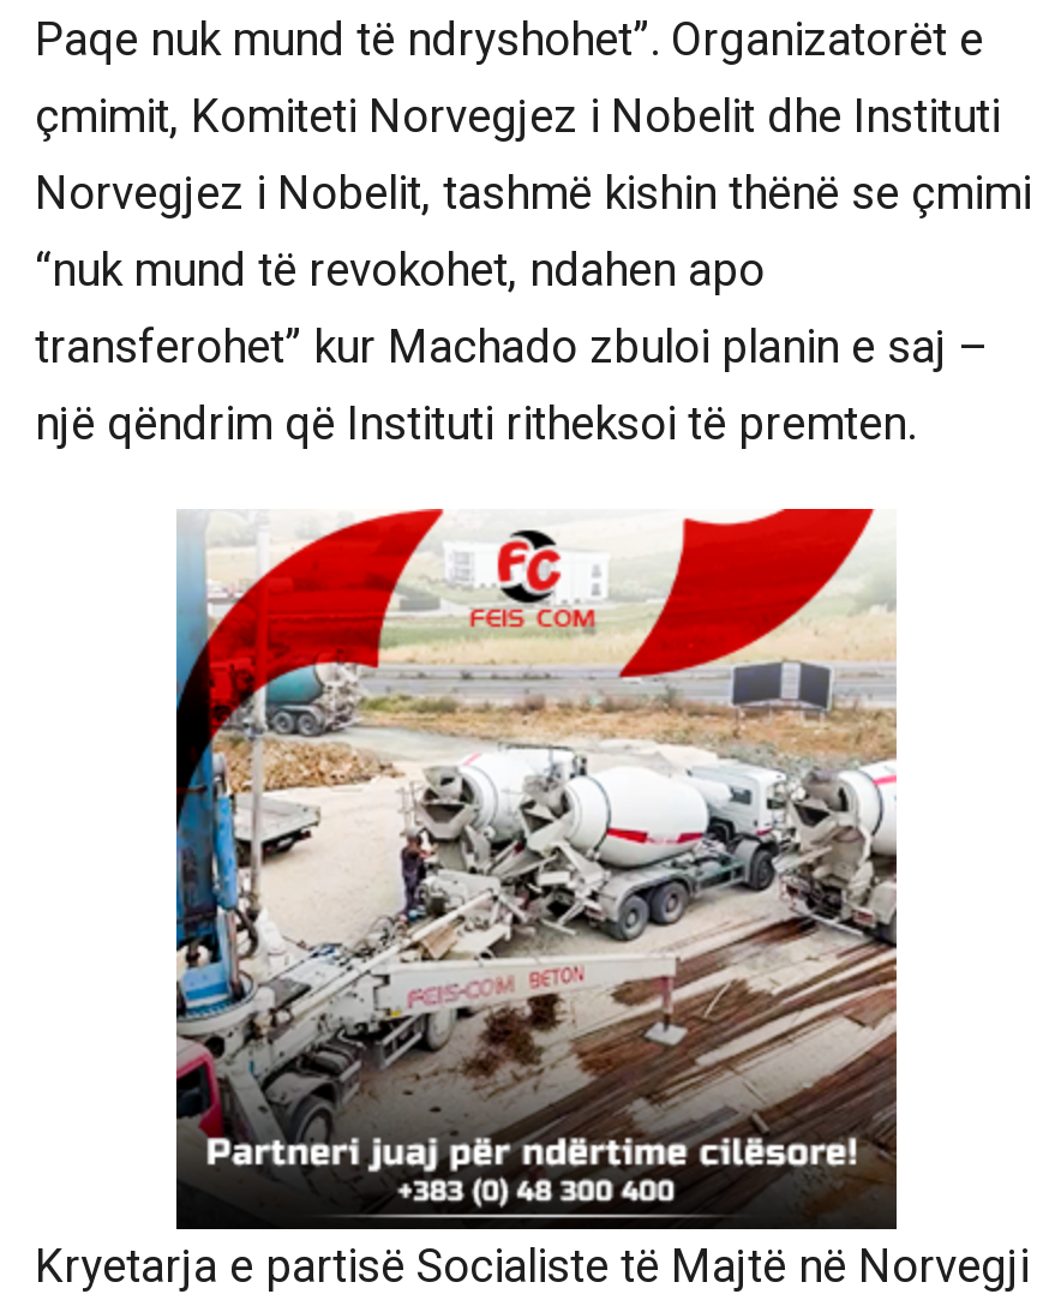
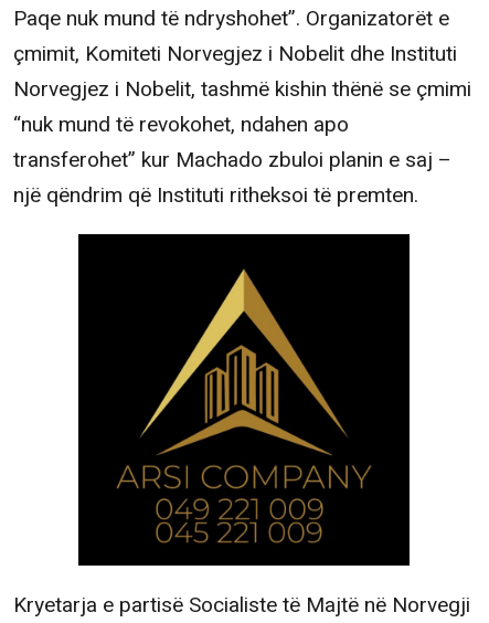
[174,507,899,1227] [image] -> [77,233,411,567] [image]

